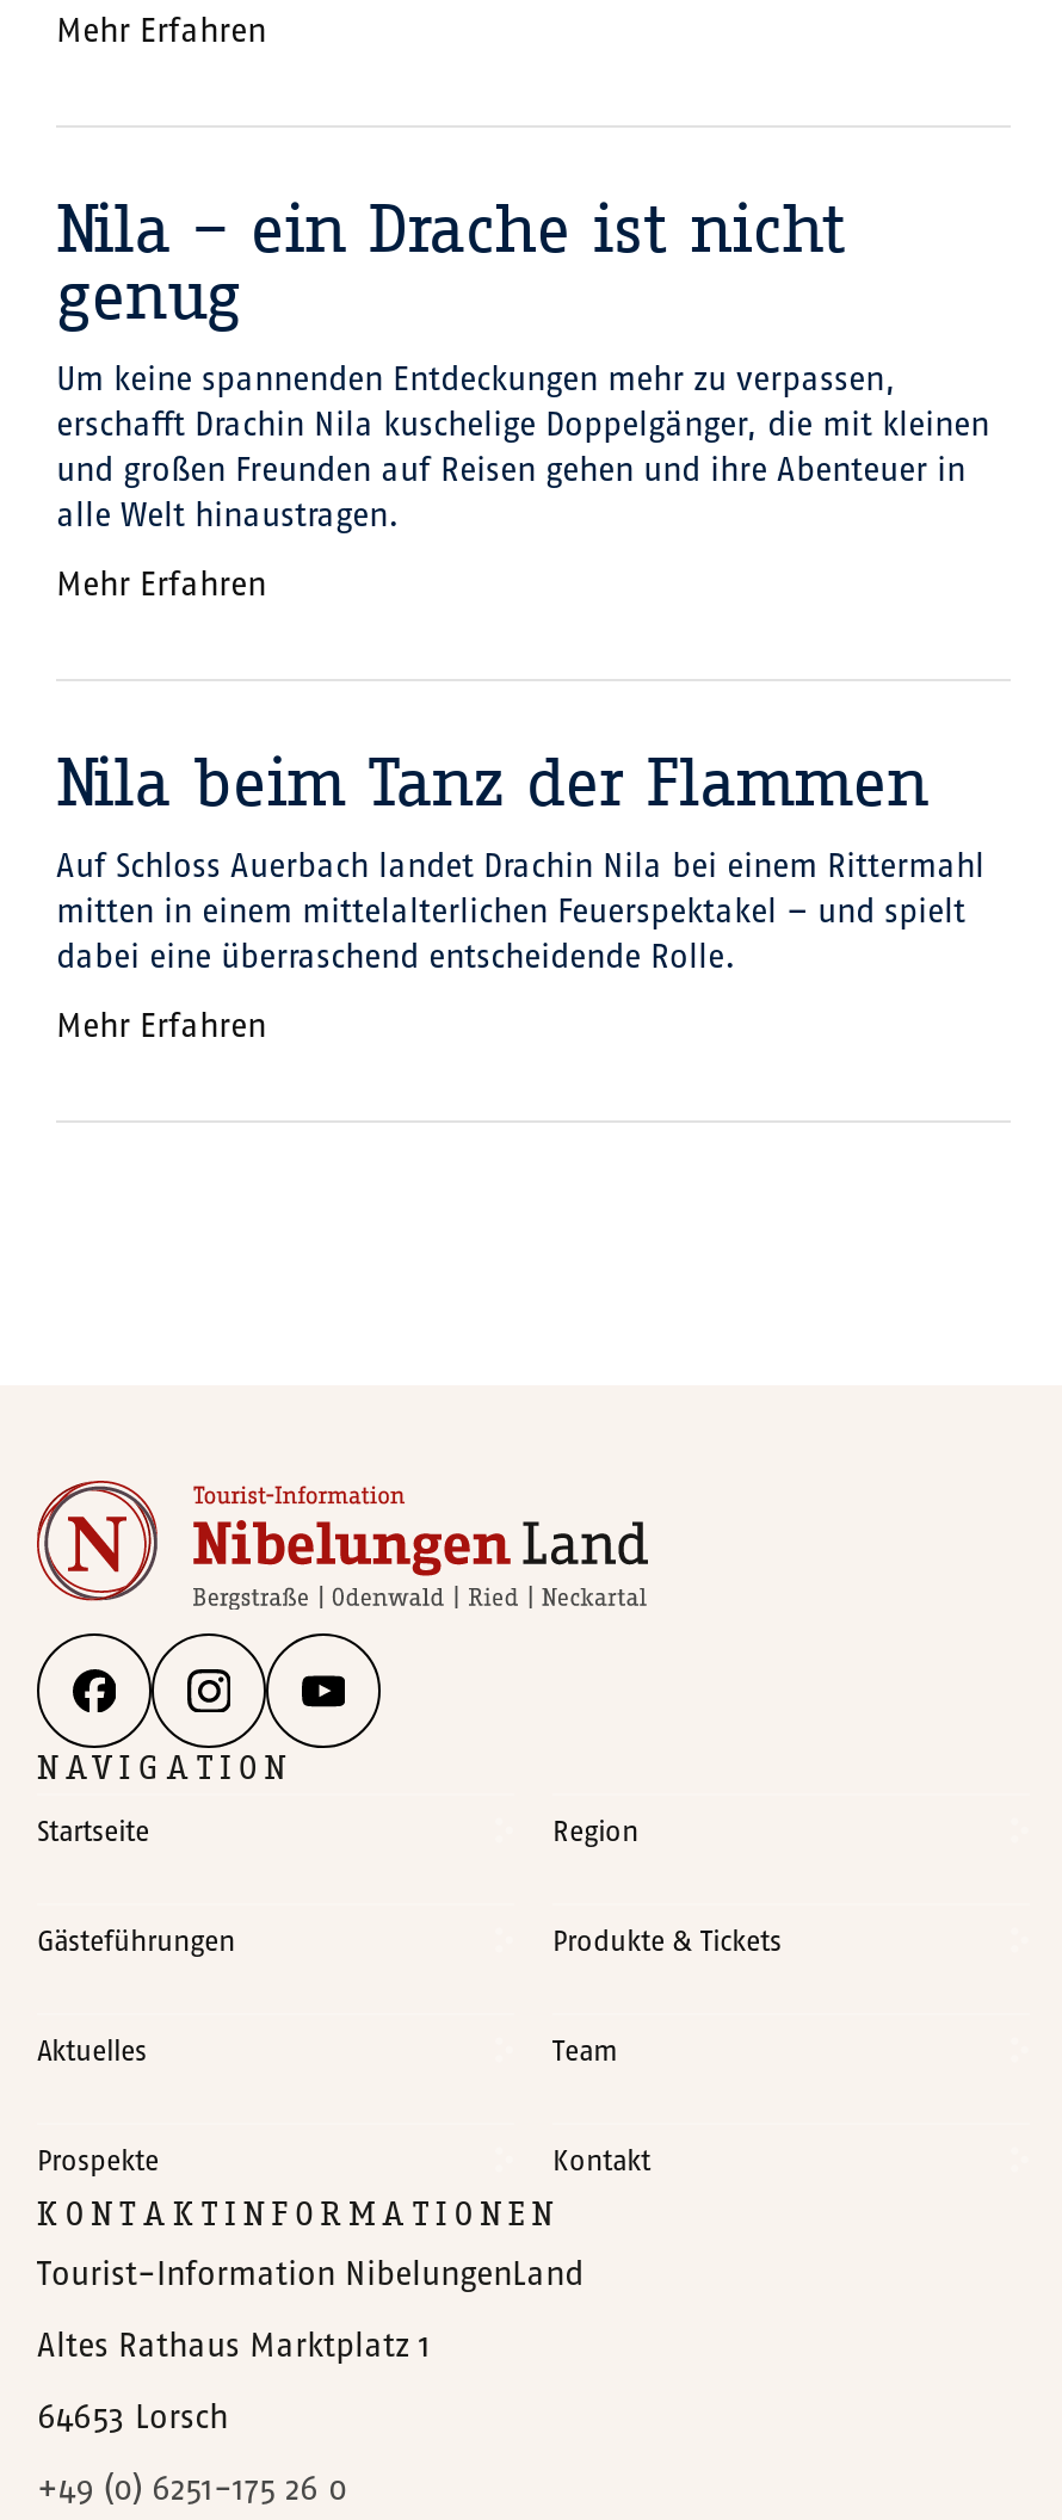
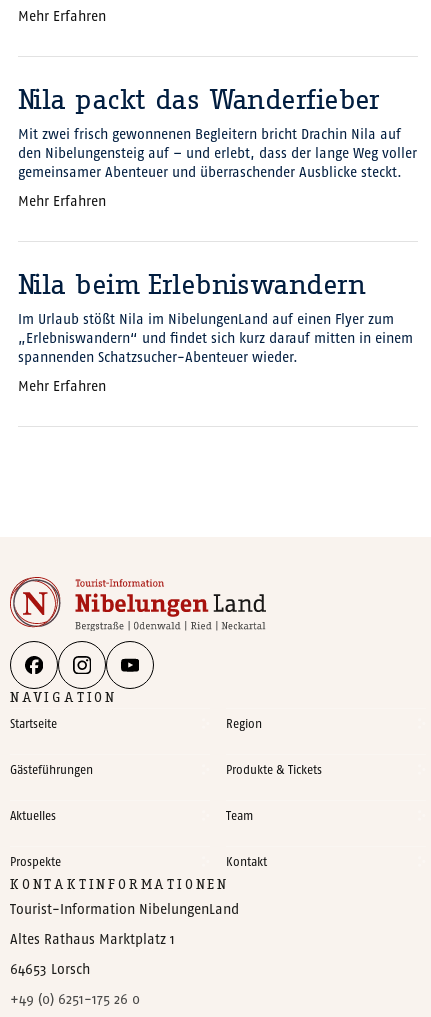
[56,200,989,537] Nila – ein Drache ist nicht | genug | Um keine spannenden Entdeckungen mehr zu verpassen, | erschafft Drachin Nila kuschelige Doppelgänger, die mit kleinen | und großen Freunden auf Reisen gehen und ihre Abenteuer in | alle Welt hinaustragen. -> [18,87,417,181] Nila packt das Wanderfieber | Mit zwei frisch gewonnenen Begleitern bricht Drachin Nila auf | den Nibelungensteig auf – und erlebt, dass der lange Weg voller | gemeinsamer Abenteuer und überraschender Ausblicke steckt.
[56,754,984,978] Nila beim Tanz der Flammen | Auf Schloss Auerbach landet Drachin Nila bei einem Rittermahl | mitten in einem mittelalterlichen Feuerspektakel – und spielt | dabei eine überraschend entscheidende Rolle. -> [18,272,413,366] Nila beim Erlebniswandern | Im Urlaub stößt Nila im NibelungenLand auf einen Flyer zum | „Erlebniswandern“ und findet sich kurz darauf mitten in einem | spannenden Schatzsucher-Abenteuer wieder.

